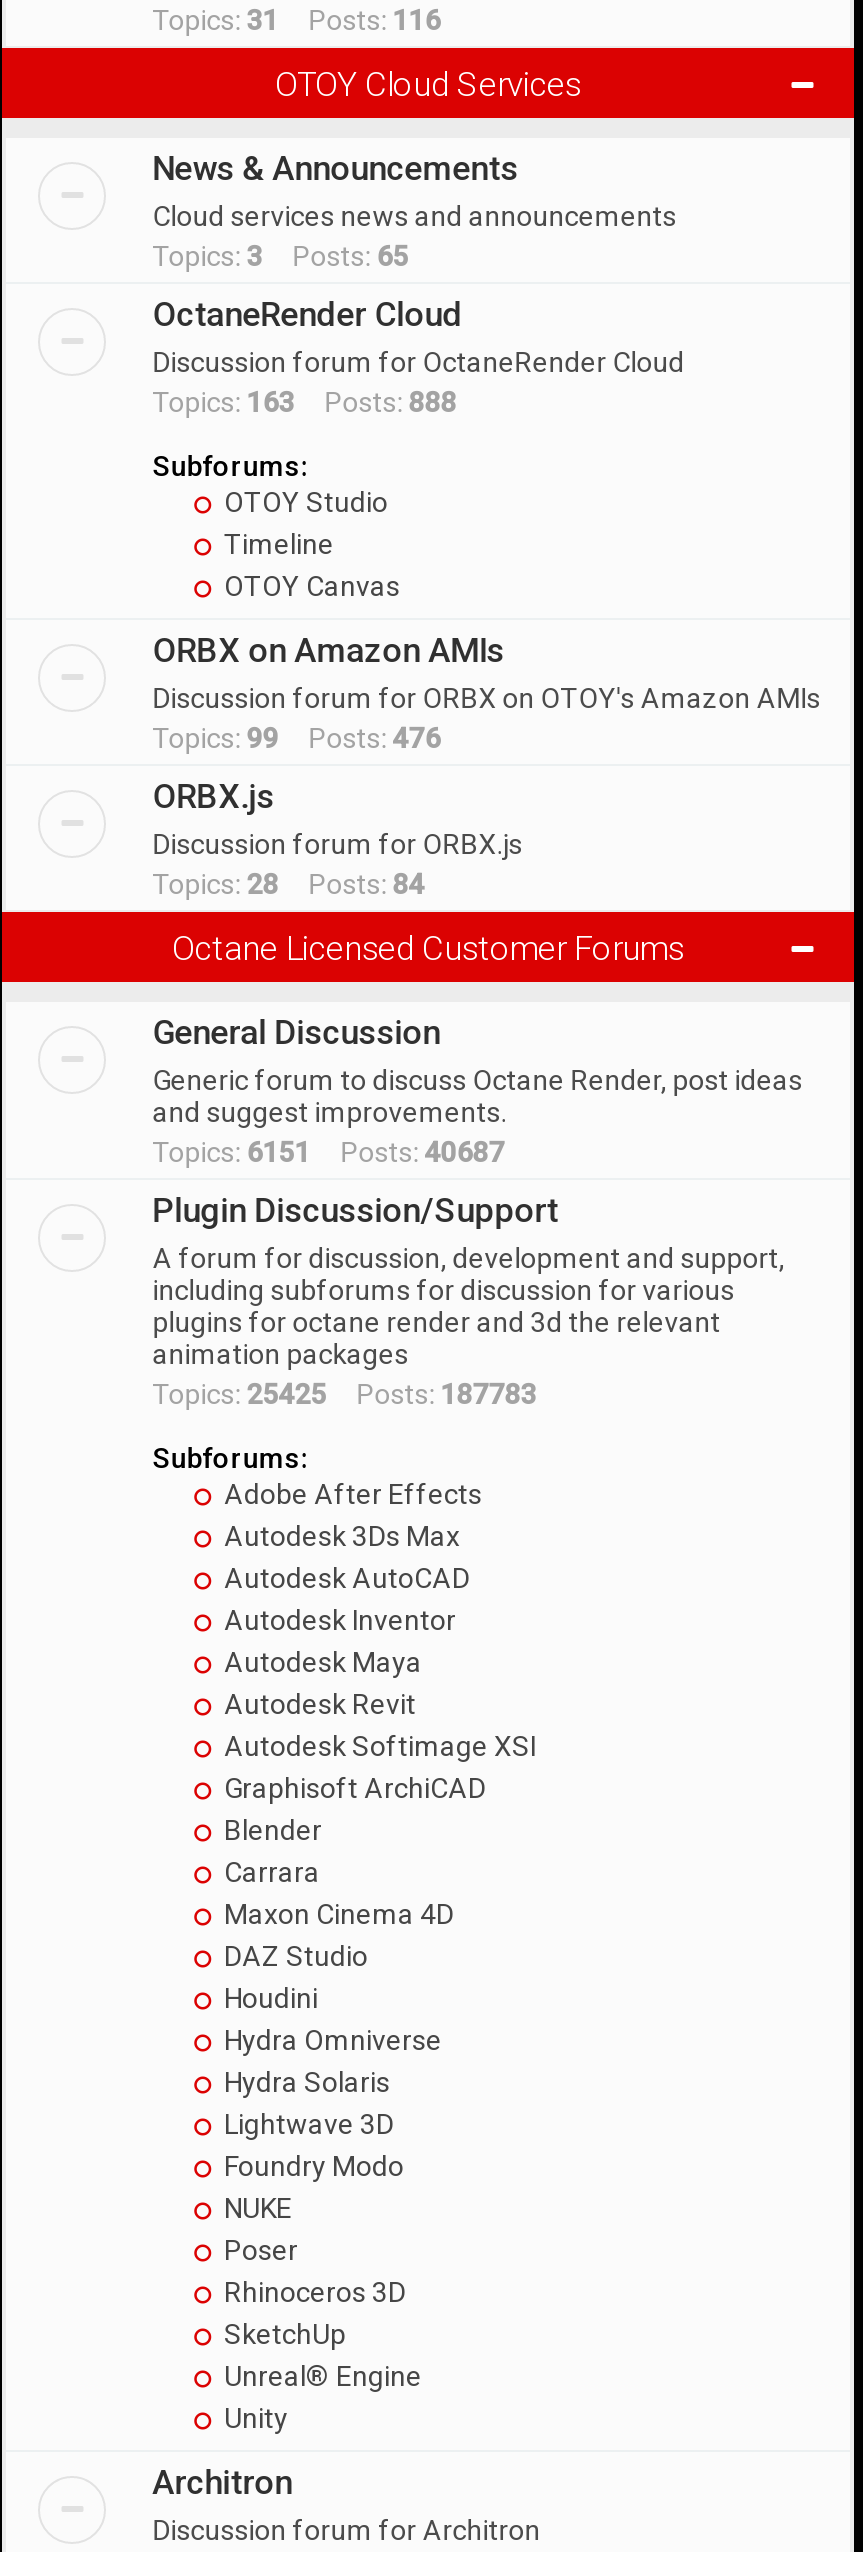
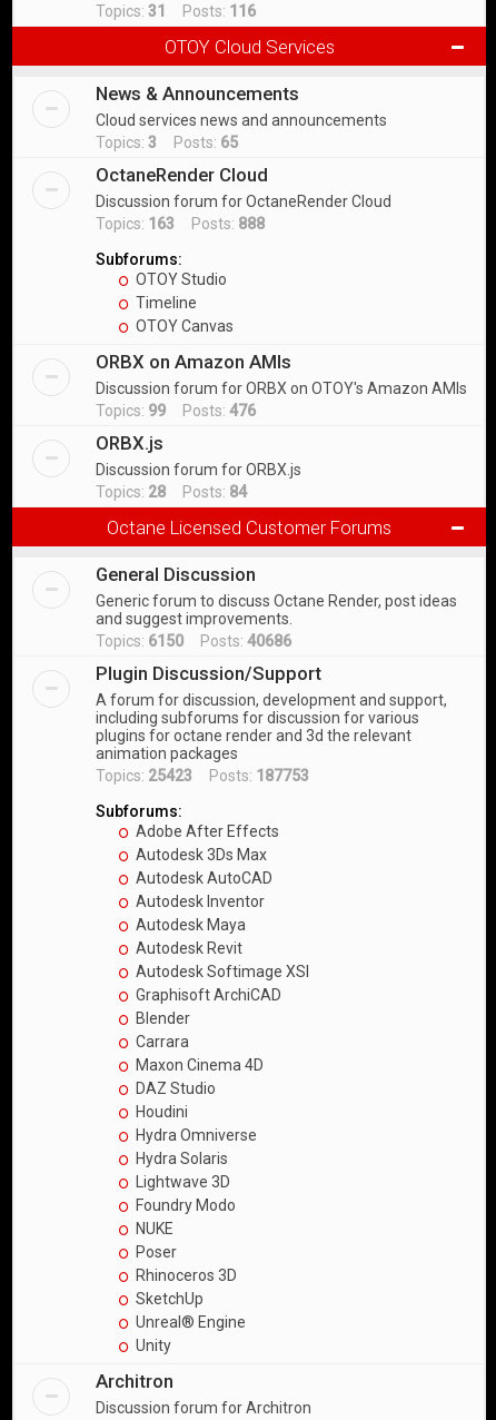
[152,1136,504,1168] Topics: 6151 Posts: 40687 -> [96,632,292,650] Topics: 6150 Posts: 40686
[152,1378,536,1410] Topics: 25425 Posts: 187783 -> [96,767,309,785] Topics: 25423 Posts: 187753

